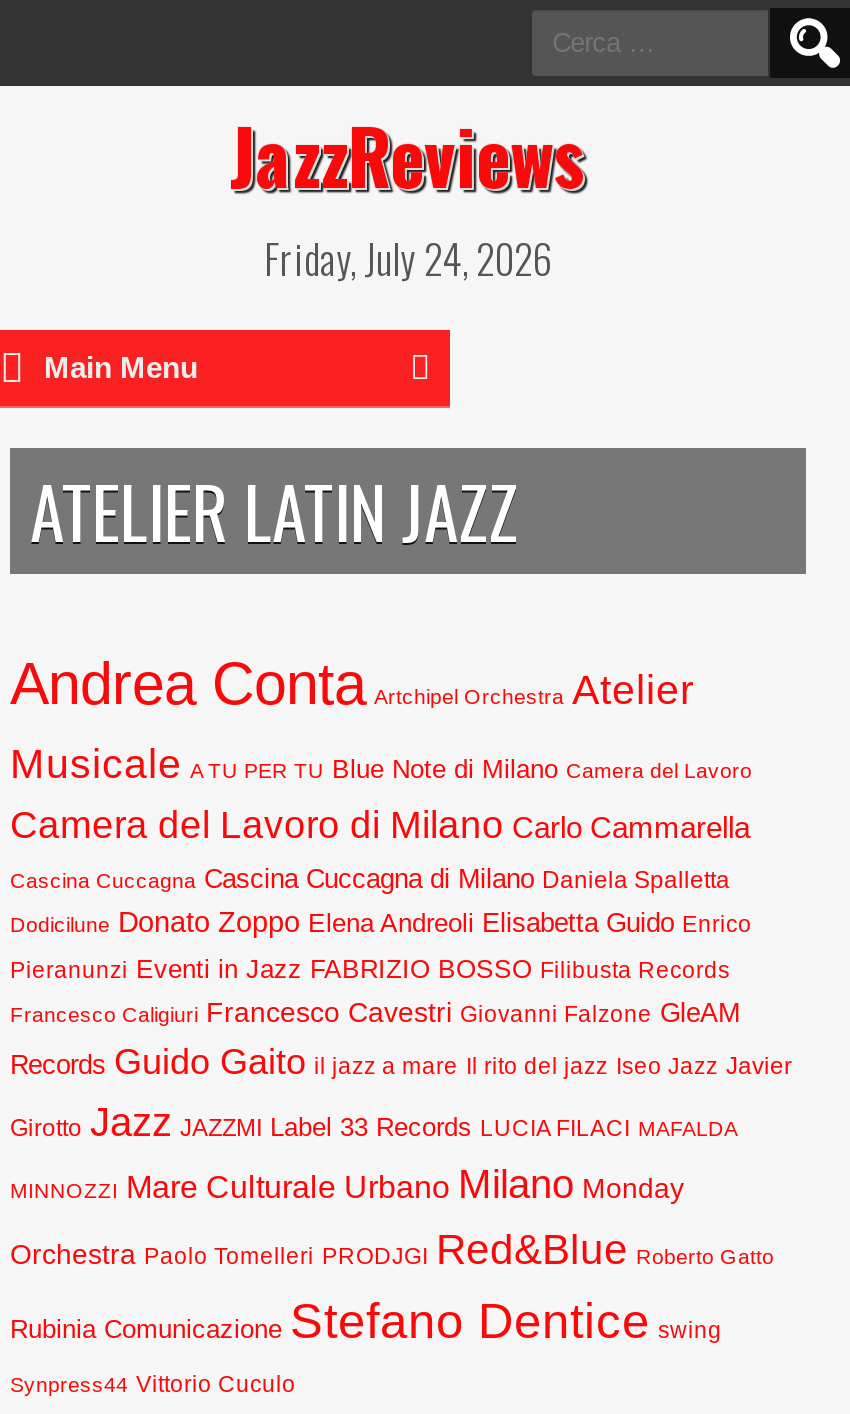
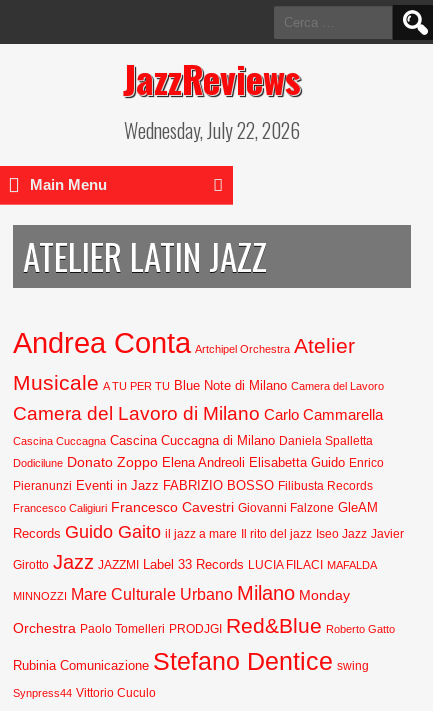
[264,228,552,288] Friday, July 24, 2026 -> [124,115,300,145] Wednesday, July 22, 2026

